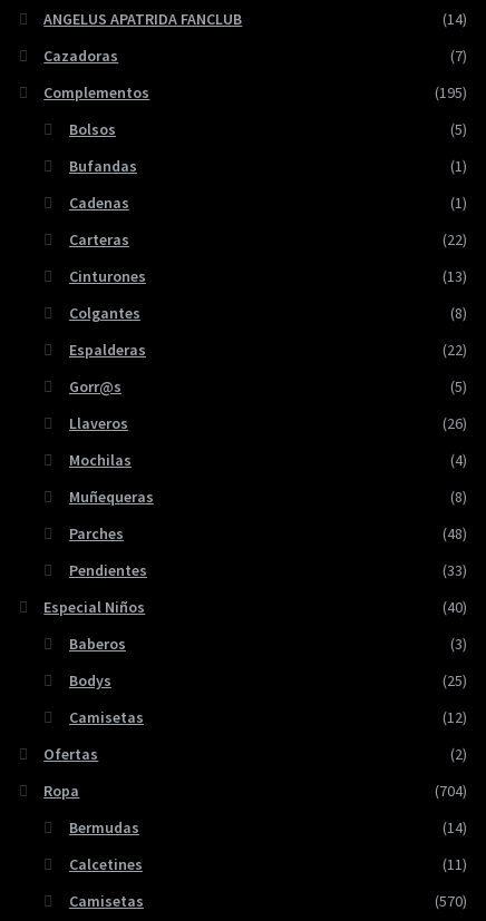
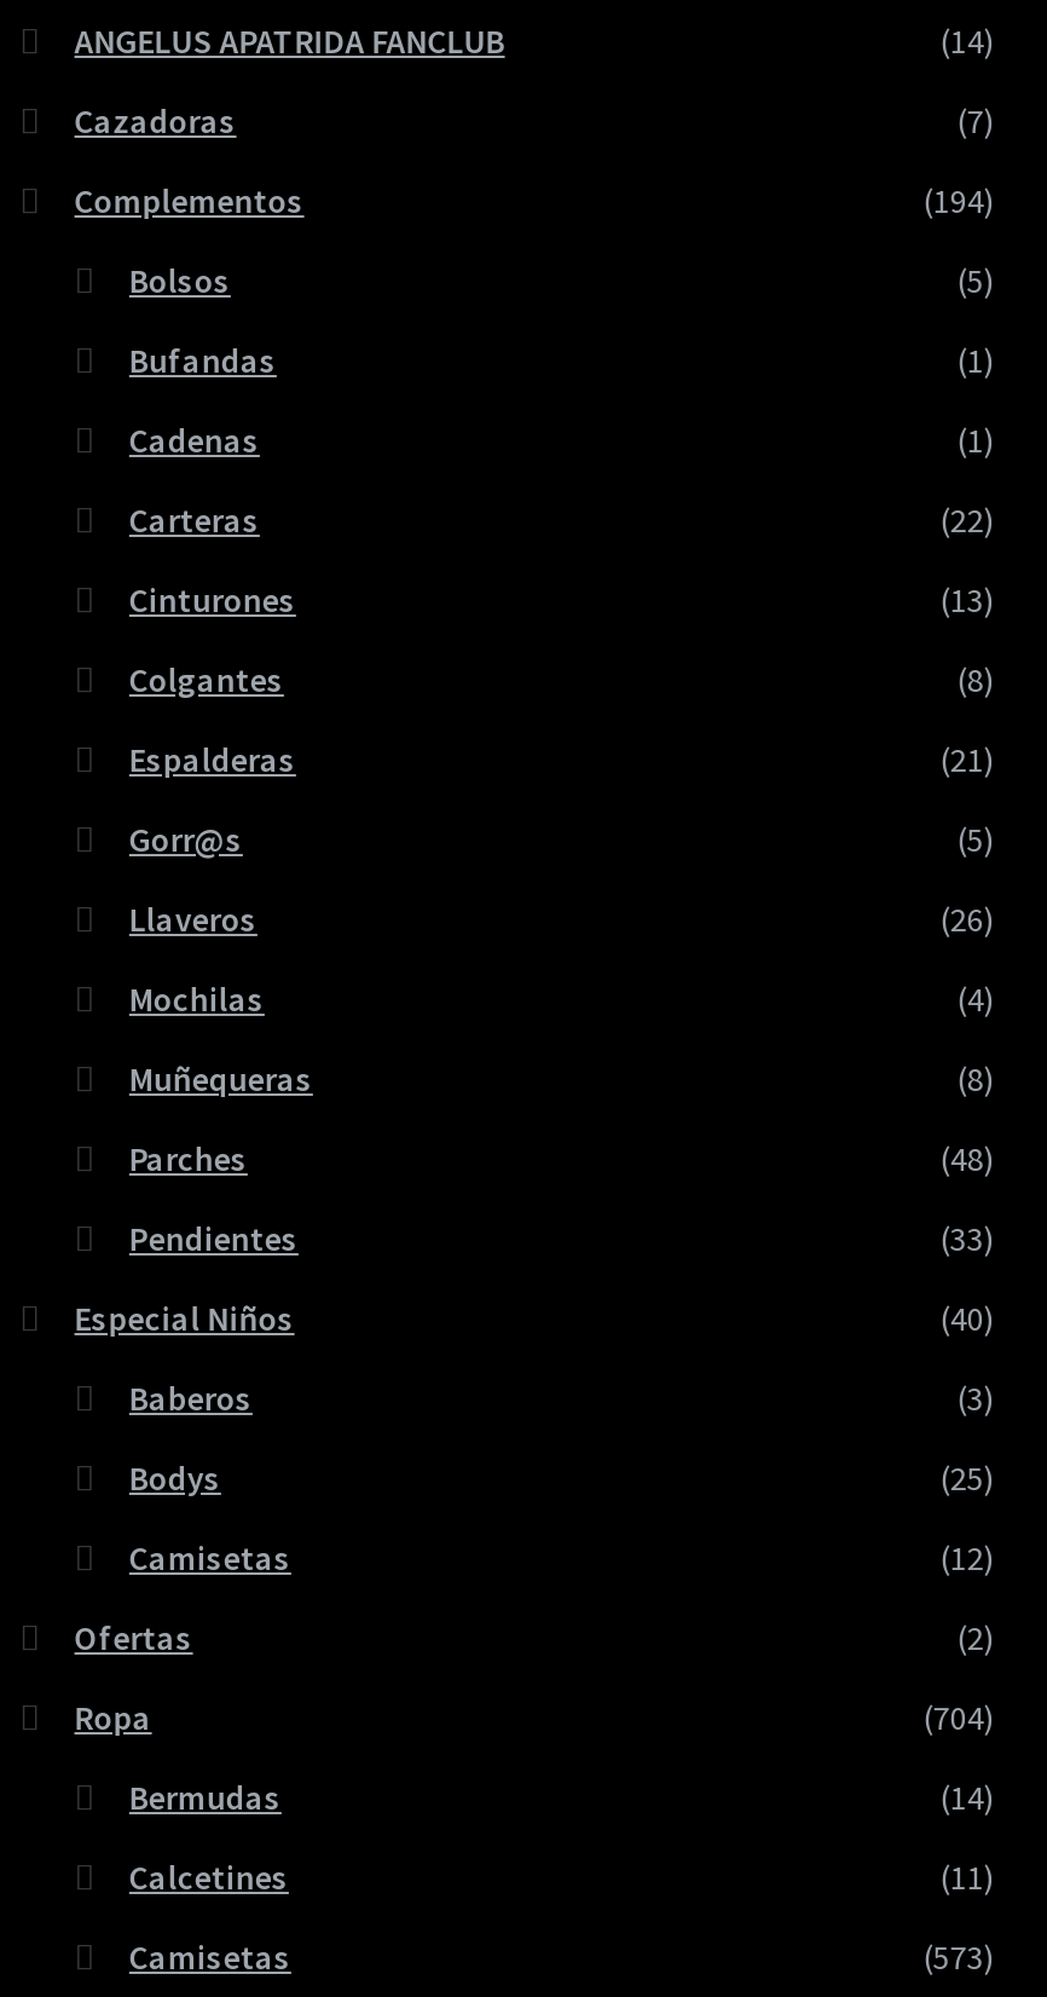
[435,82,467,102] (195) -> [923,179,994,223] (194)
[443,340,467,360] (22) -> [940,738,994,781] (21)
[435,891,467,911] (570) -> [923,1935,994,1979] (573)

